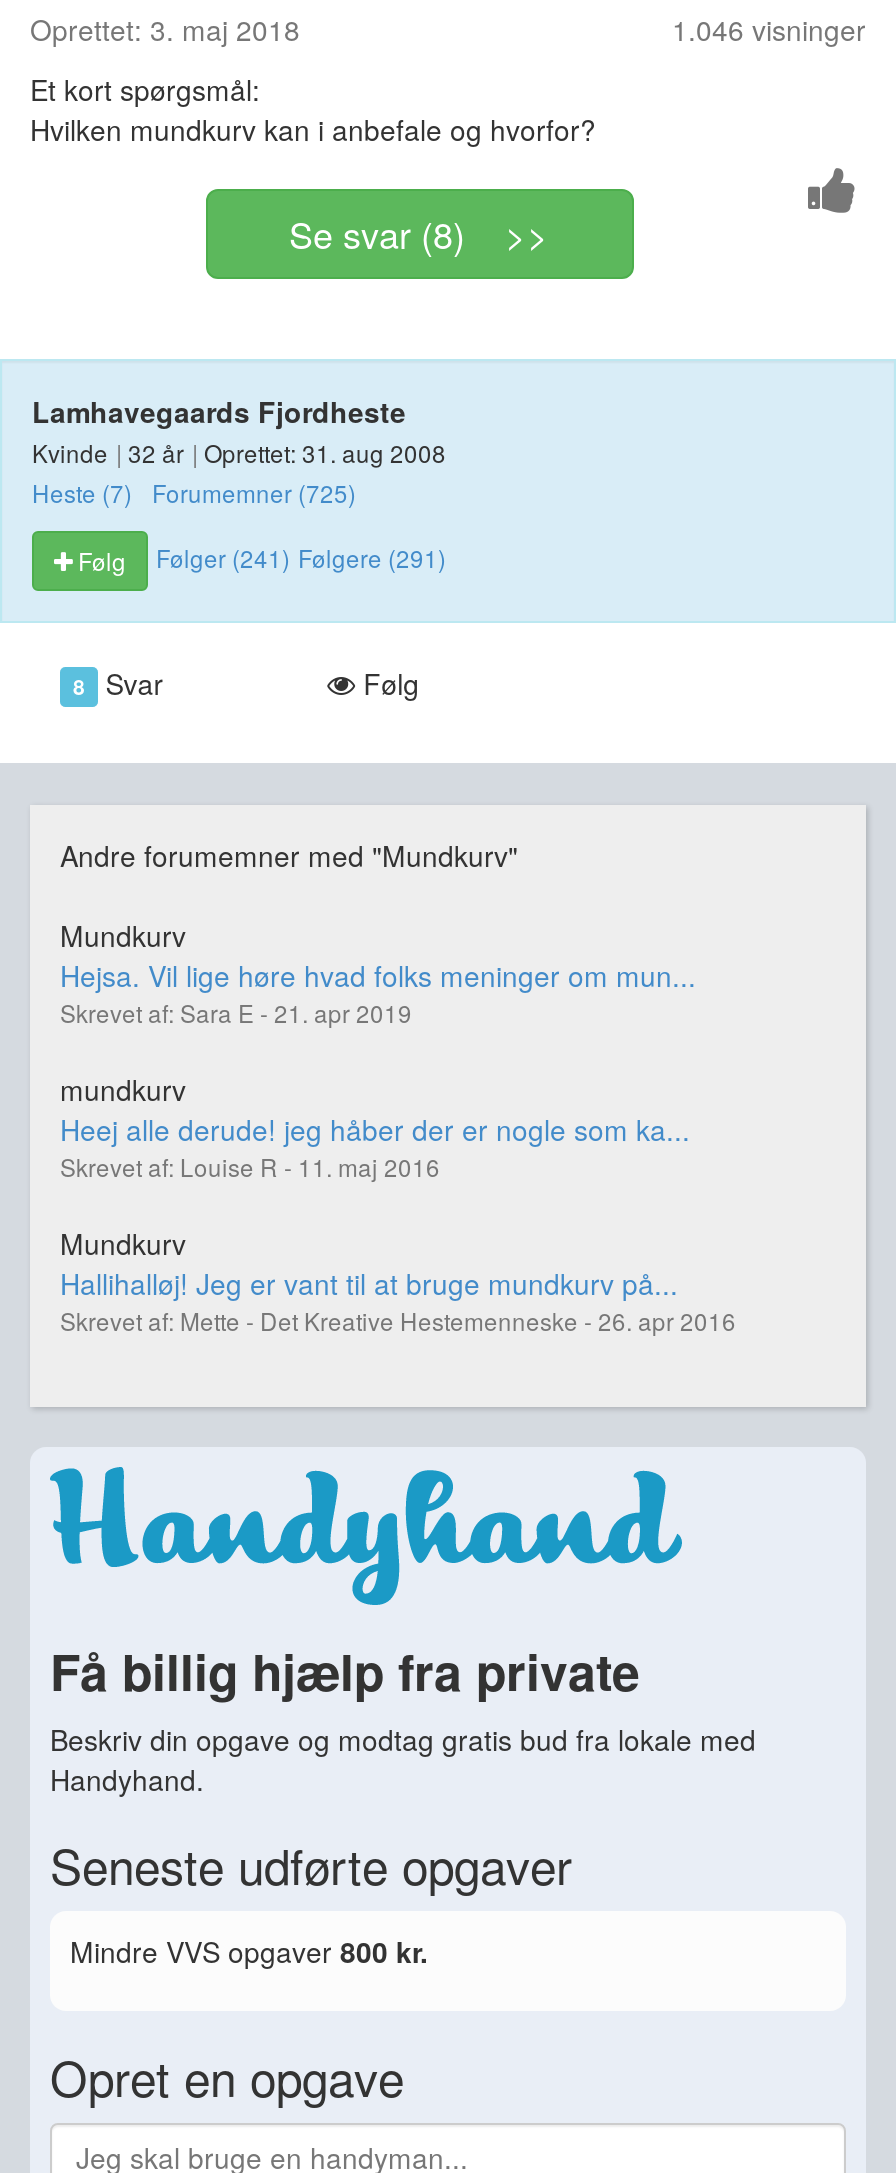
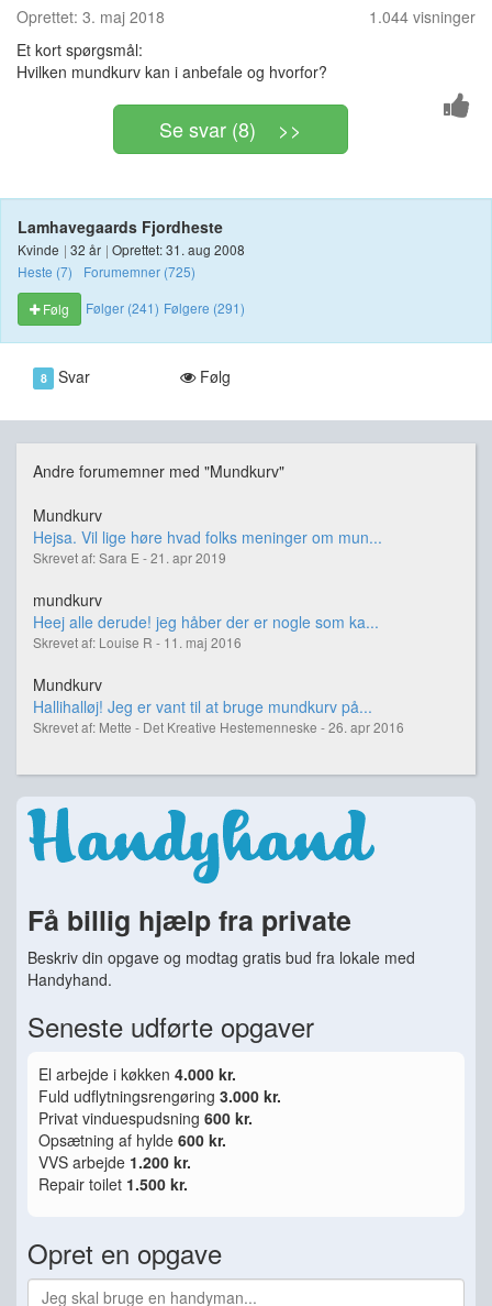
[672,9,866,49] 1.046 visninger -> [369,6,476,28] 1.044 visninger
[70,1931,428,1971] Mindre VVS opgaver 800 kr. -> [38,1063,281,1195] El arbejde i køkken 4.000 kr. | Fuld udflytningsrengøring 3.000 kr. | Privat vinduespudsning 600 kr. | Opsætning af hylde 600 kr. | VVS arbejde 1.200 kr. | Repair toilet 1.500 kr.

